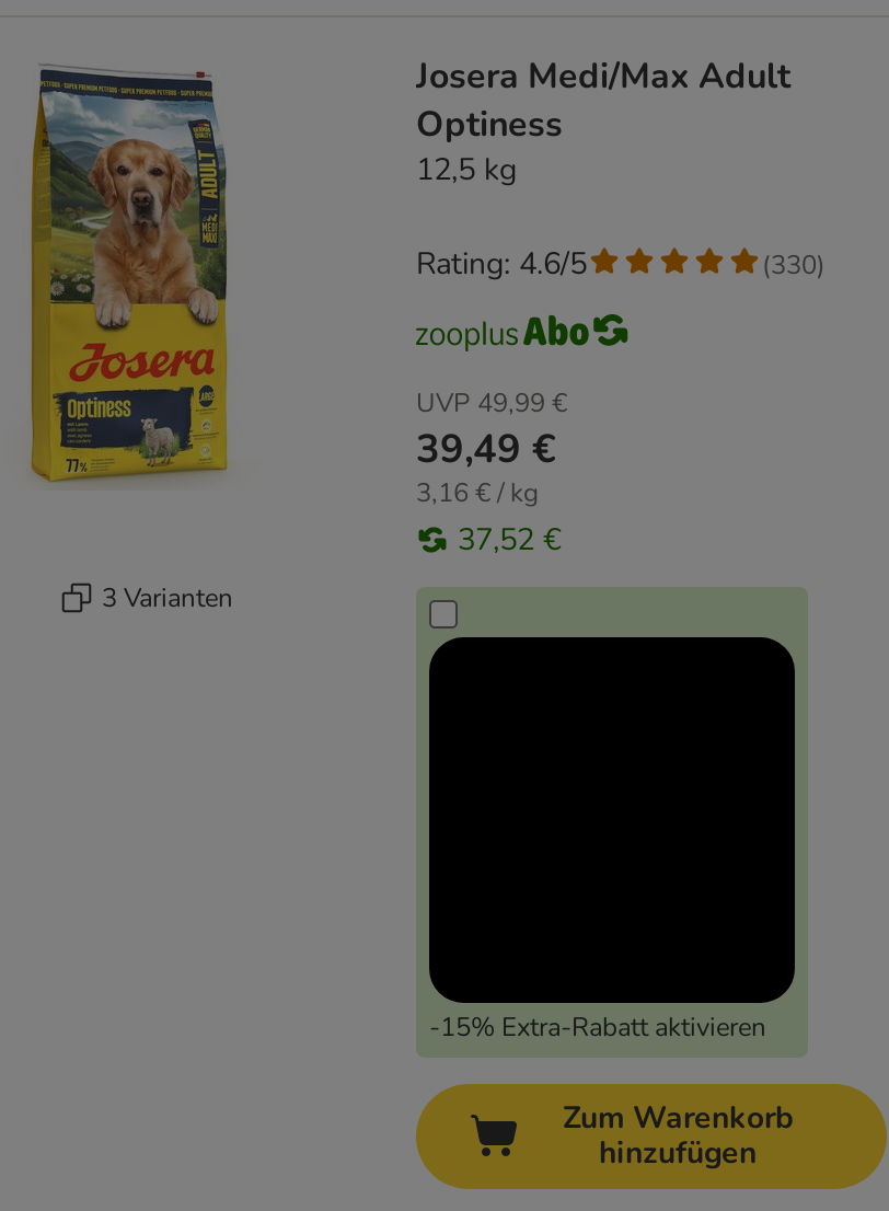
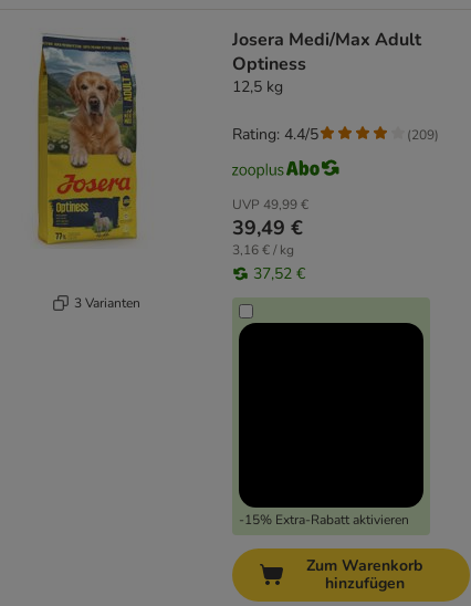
[416,243,587,285] Rating: 4.6/5 -> [232,124,318,145] Rating: 4.4/5
[762,247,825,282] (330) -> [407,126,439,143] (209)

